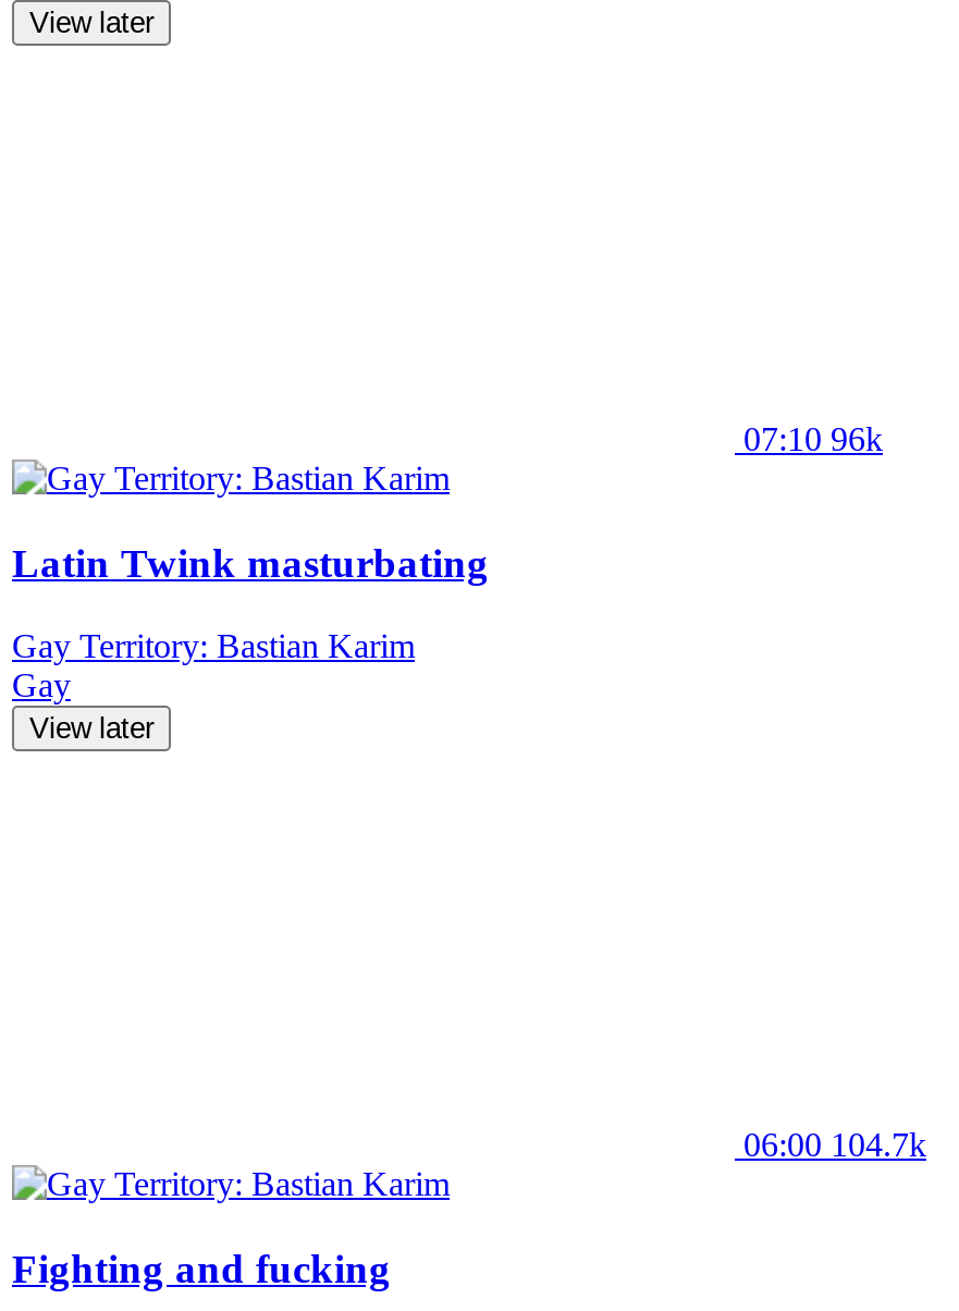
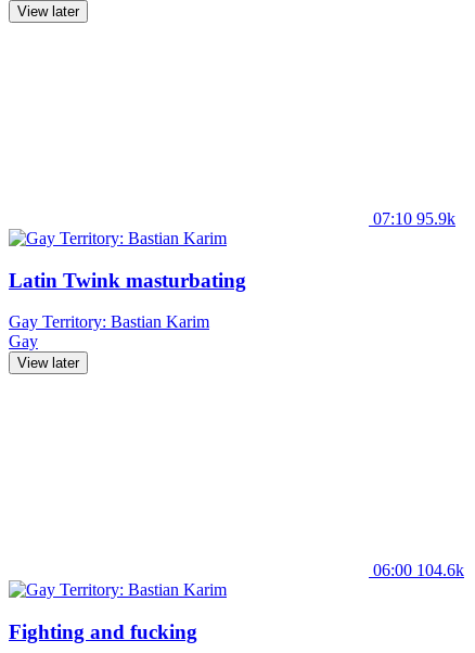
[743,420,883,457] 07:10 96k -> [373,209,455,228] 07:10 95.9k
[743,1127,926,1164] 06:00 104.7k -> [373,561,464,580] 06:00 104.6k

